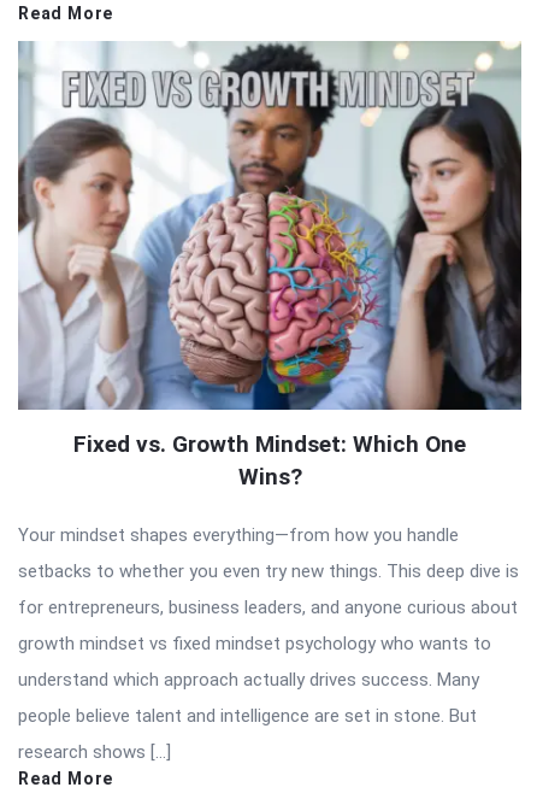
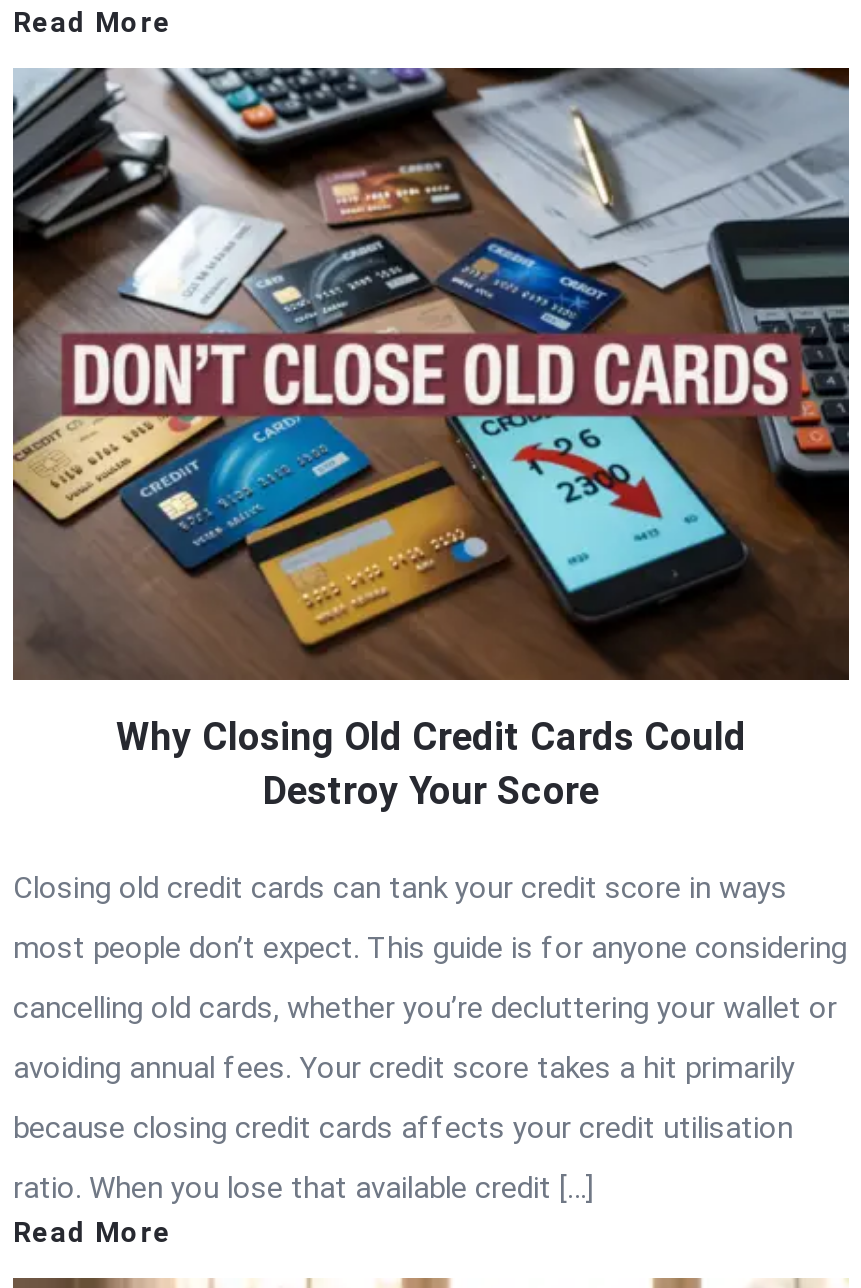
[18,41,521,763] [image] | Fixed vs. Growth Mindset: Which One | Wins? | Your mindset shapes everything—from how you handle | setbacks to whether you even try new things. This deep dive is | for entrepreneurs, business leaders, and anyone curious about | growth mindset vs fixed mindset psychology who wants to | understand which approach actually drives success. Many | people believe talent and intelligence are set in stone. But | research shows […] -> [11,66,849,1206] [image] | Why Closing Old Credit Cards Could | Destroy Your Score | Closing old credit cards can tank your credit score in ways | most people don’t expect. This guide is for anyone considering | cancelling old cards, whether you’re decluttering your wallet or | avoiding annual fees. Your credit score takes a hit primarily | because closing credit cards affects your credit utilisation | ratio. When you lose that available credit […]

